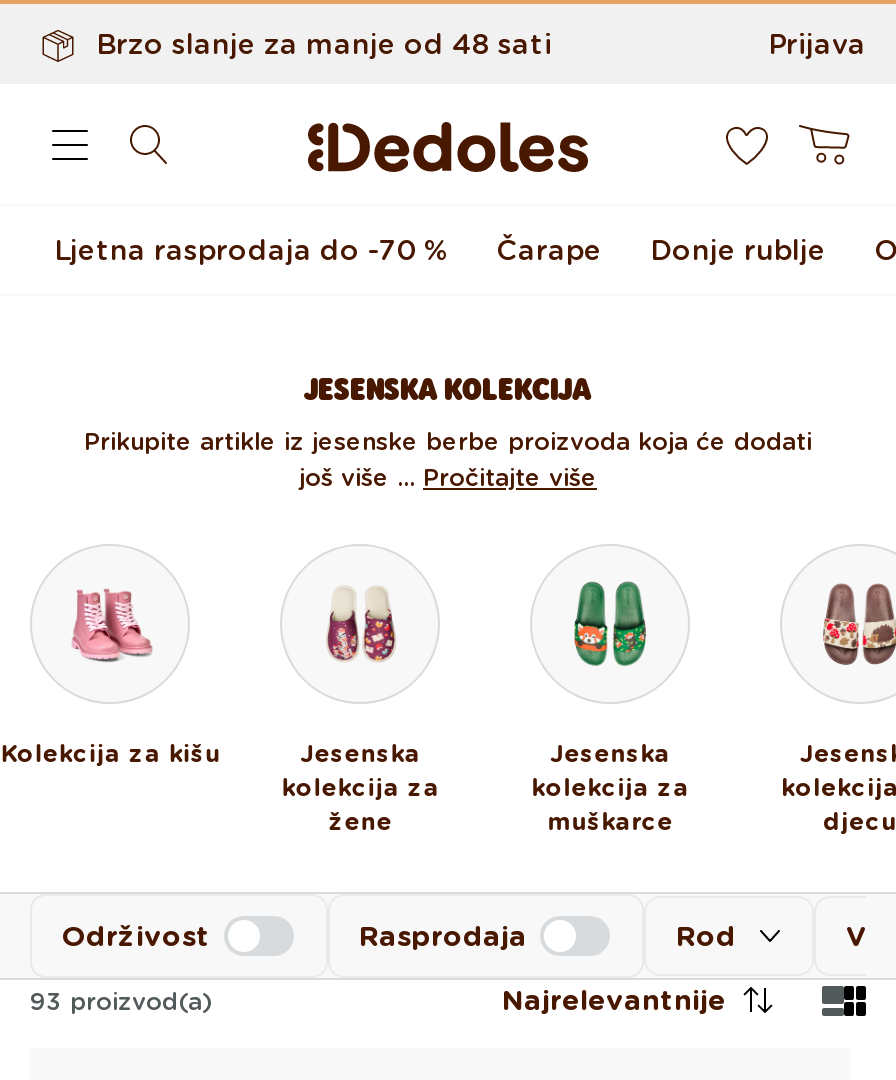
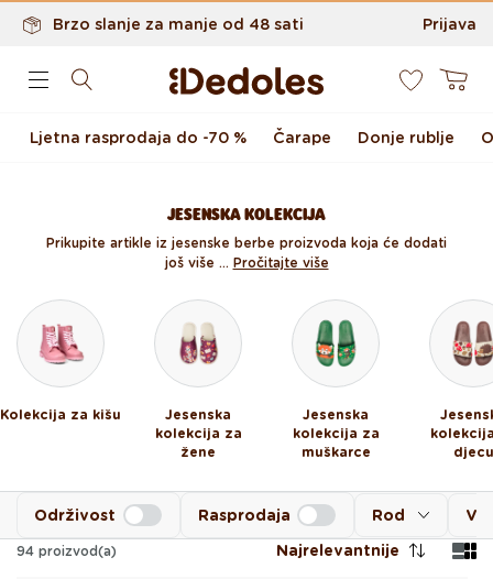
[30,985,212,1015] 93 proizvod(a) -> [17,542,117,559] 94 proizvod(a)

